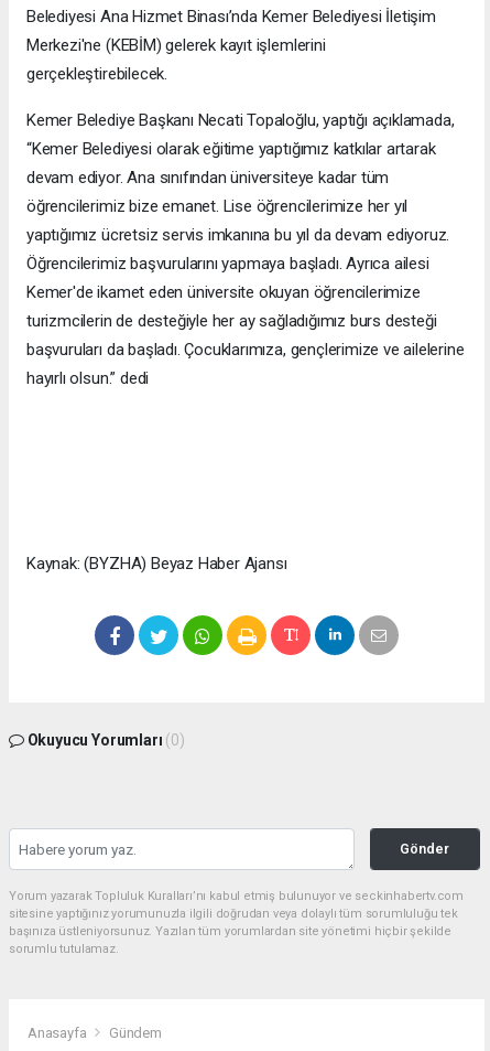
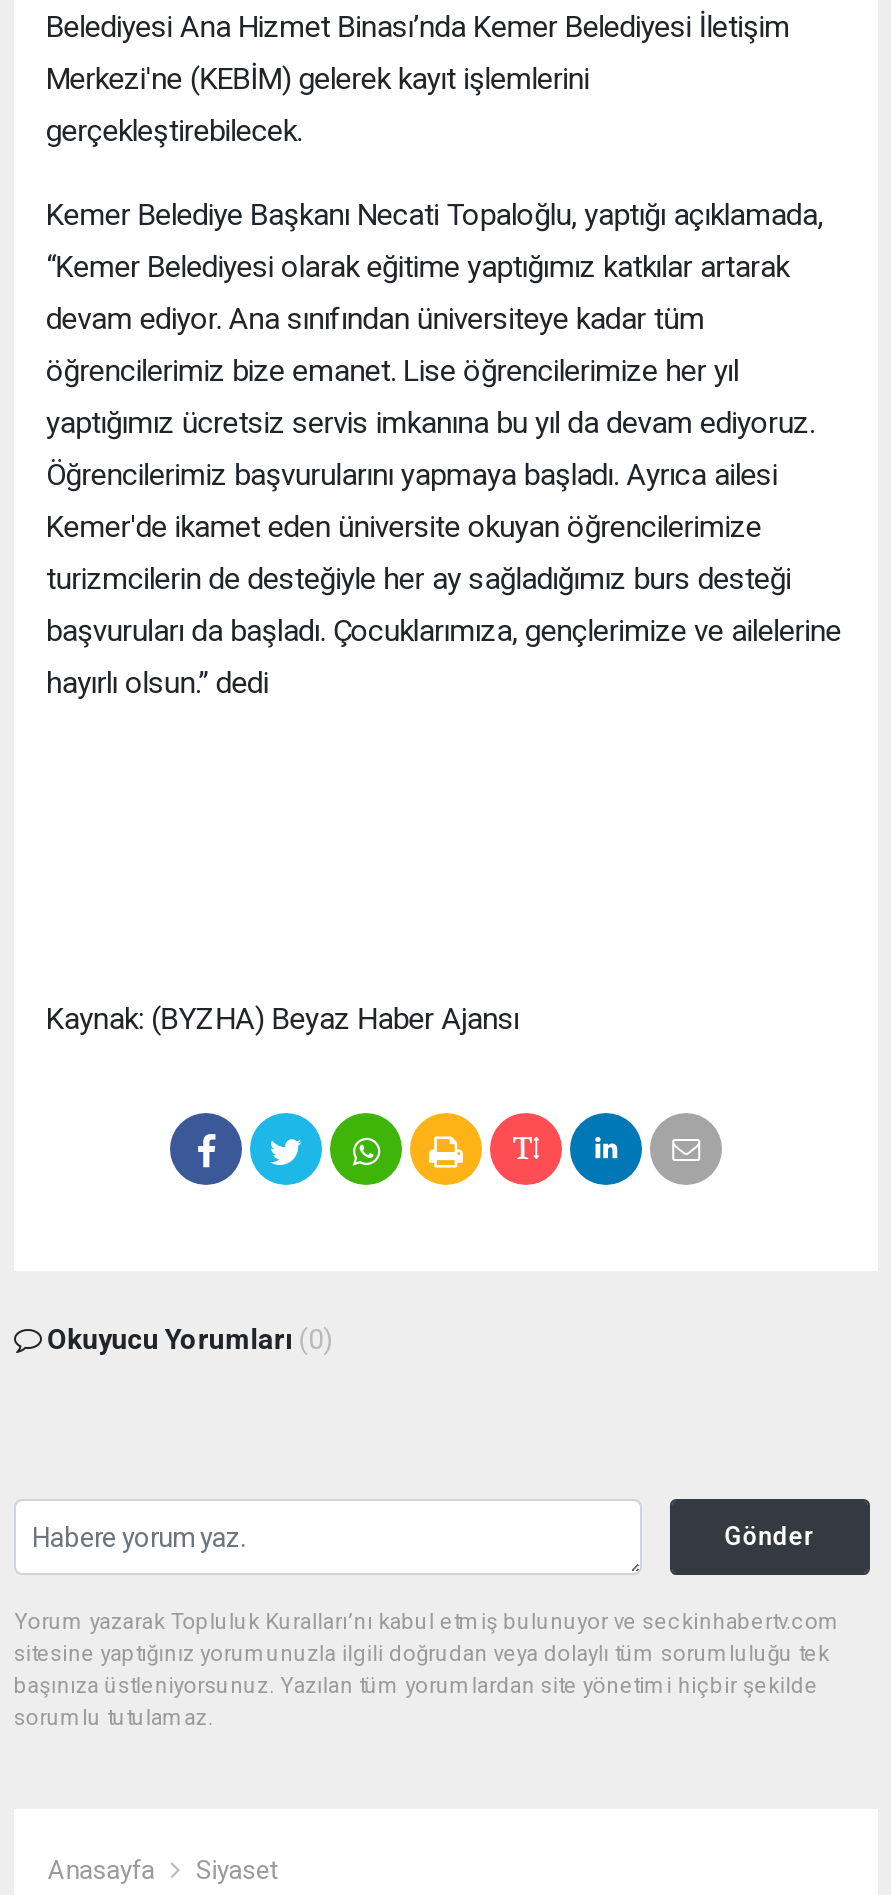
[109,1025,162,1042] Gündem -> [196,1856,277,1886] Siyaset

